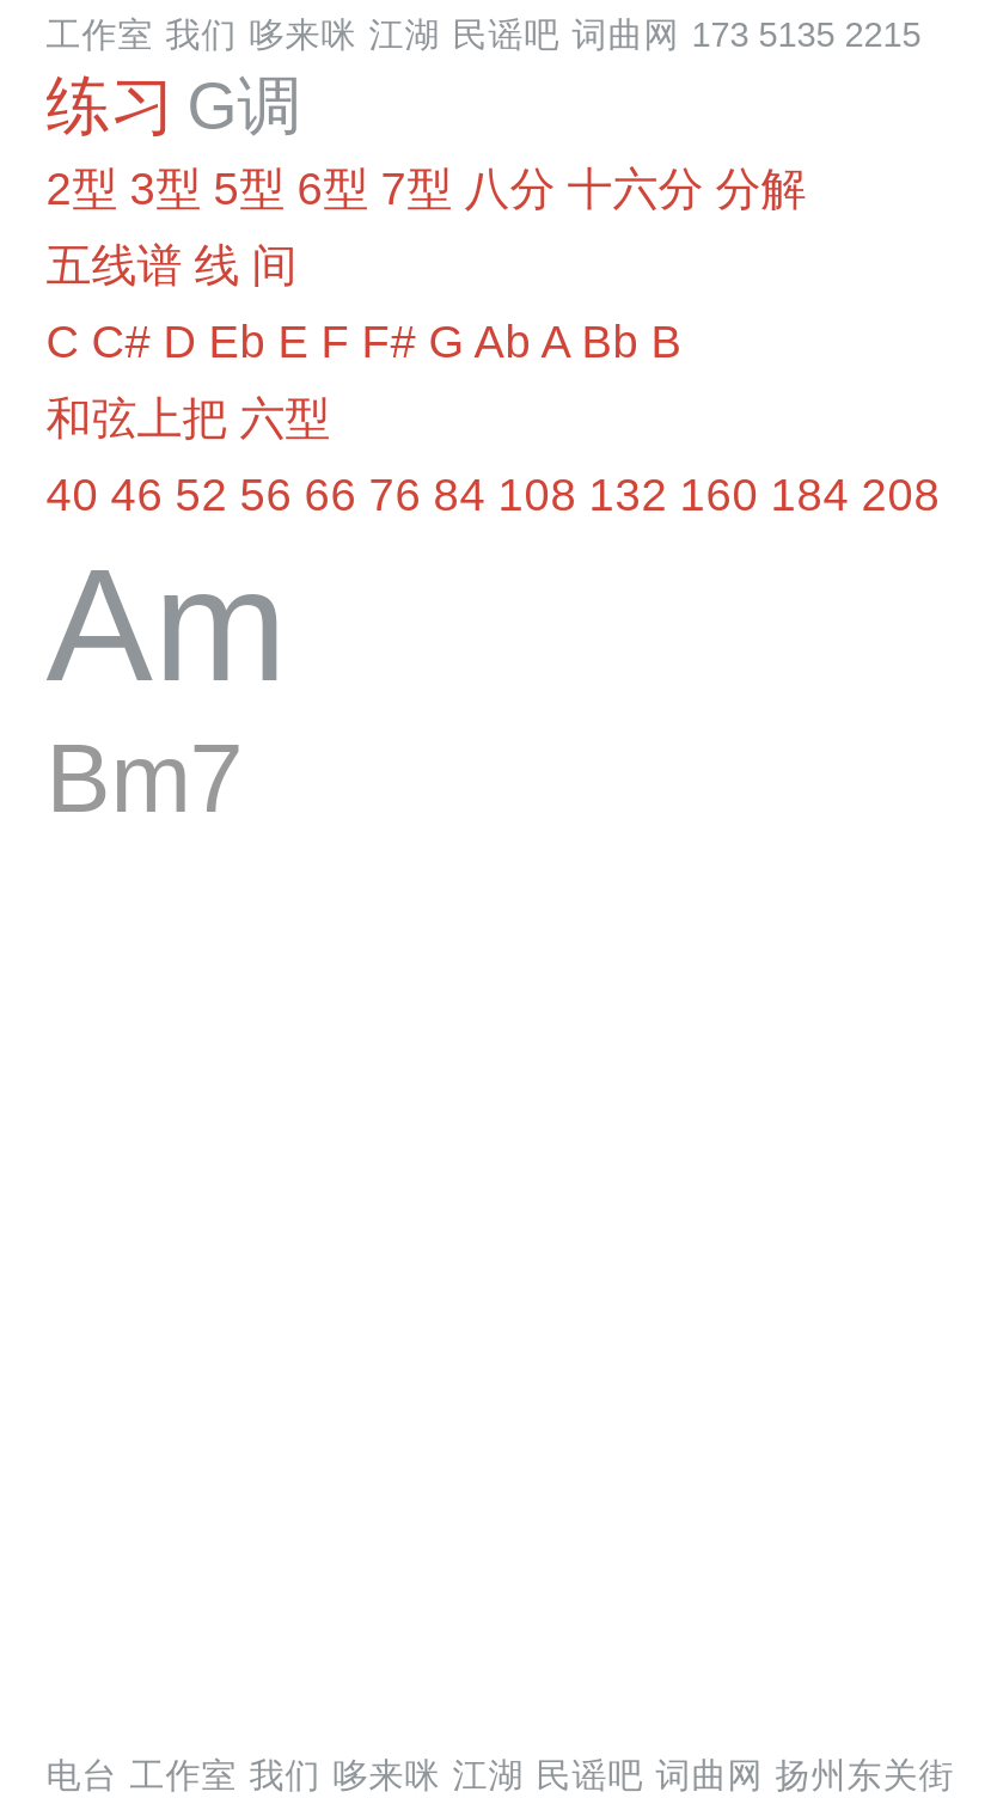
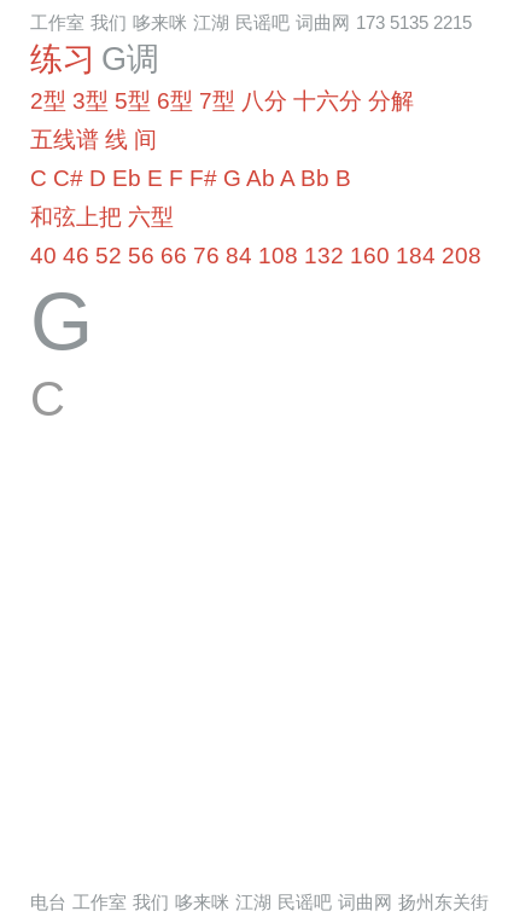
[46,534,287,833] Am | Bm7 -> [30,275,93,426] G | C

